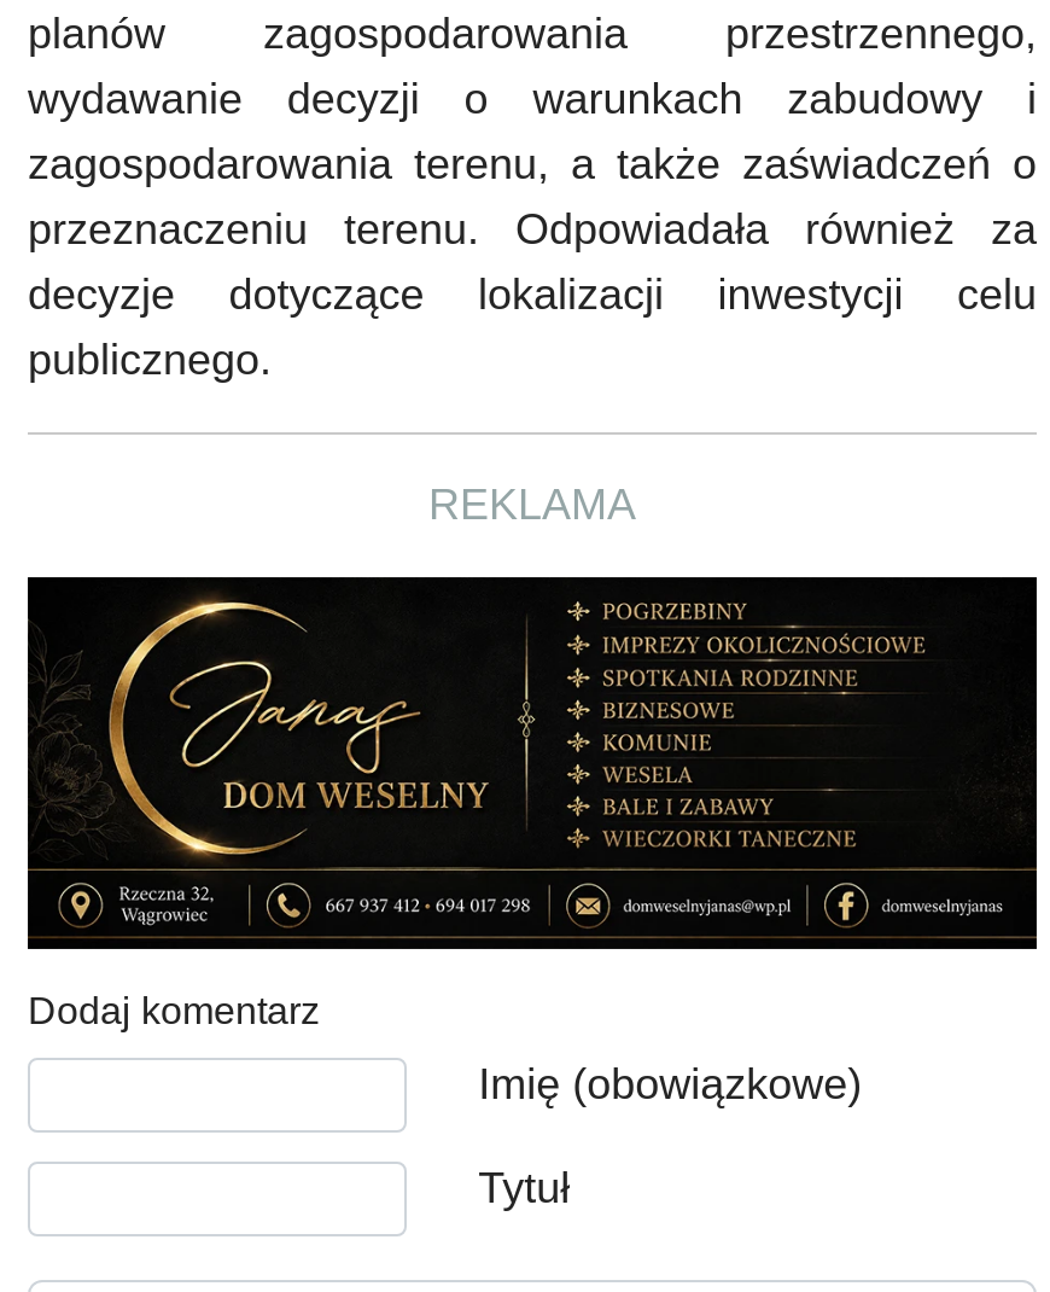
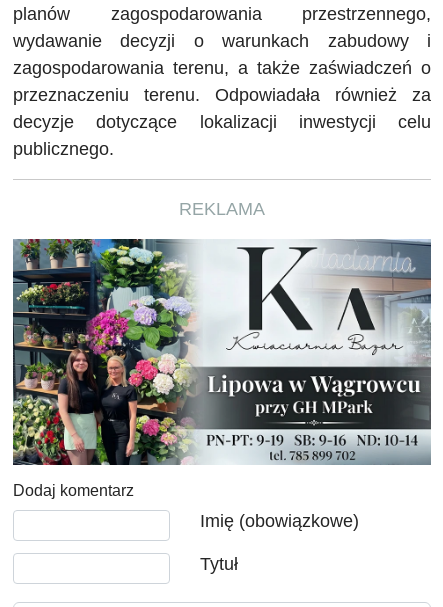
[28,575,1037,951] [image] -> [12,238,432,466] [image]

